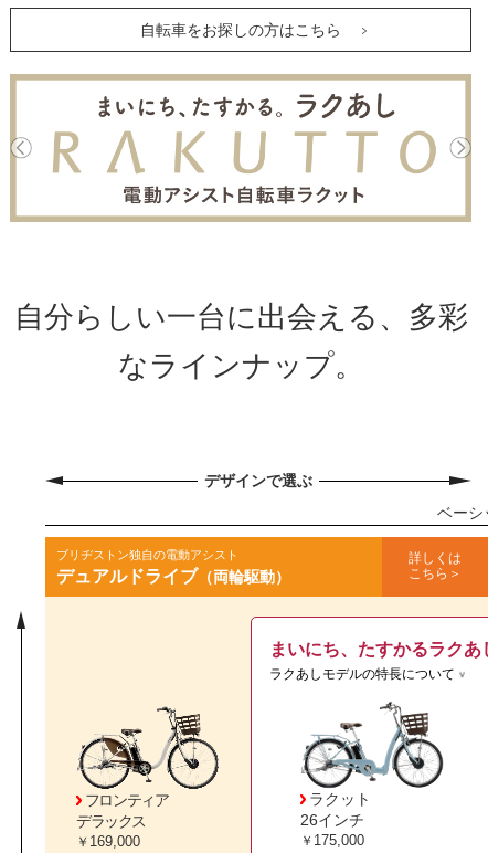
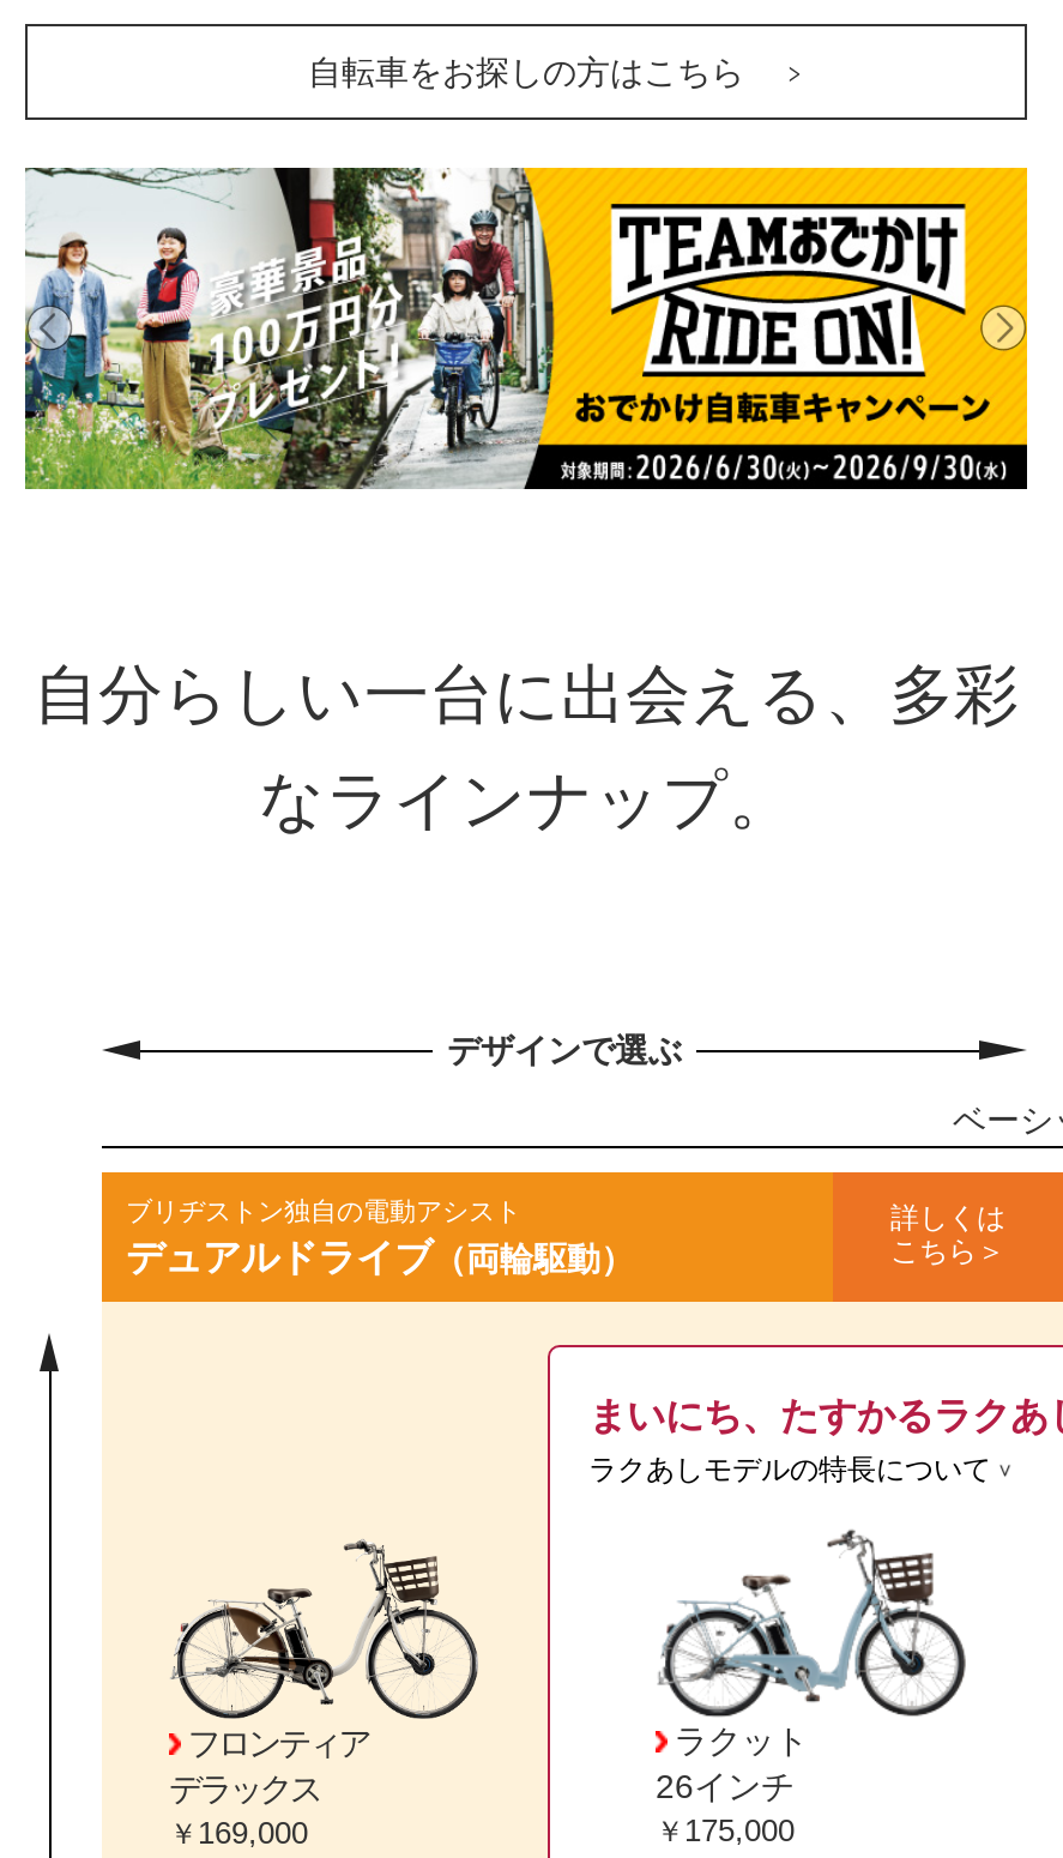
[10,74,471,222] [image] -> [23,165,1029,491] [image]

